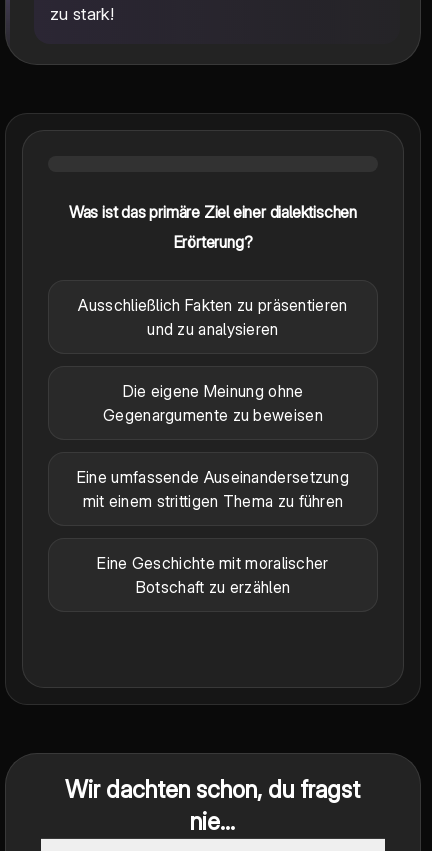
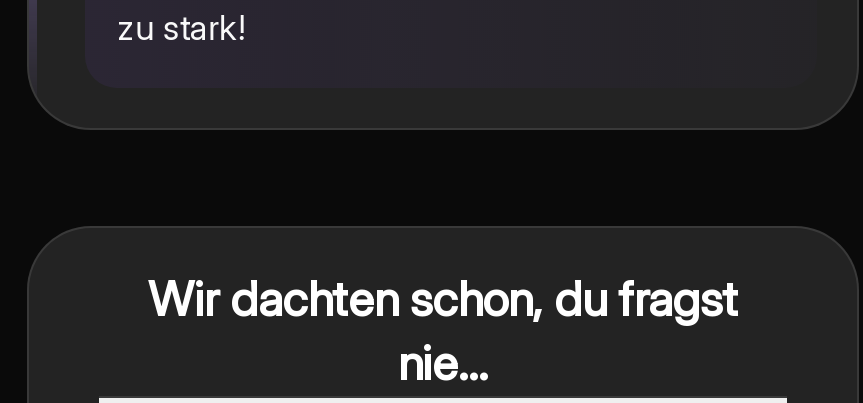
[69,202,357,597] Was ist das primäre Ziel einer dialektischen | Erörterung? | Ausschließlich Fakten zu präsentieren | und zu analysieren | Die eigene Meinung ohne | Gegenargumente zu beweisen | Eine umfassende Auseinandersetzung | mit einem strittigen Thema zu führen | Eine Geschichte mit moralischer | Botschaft zu erzählen -> none

